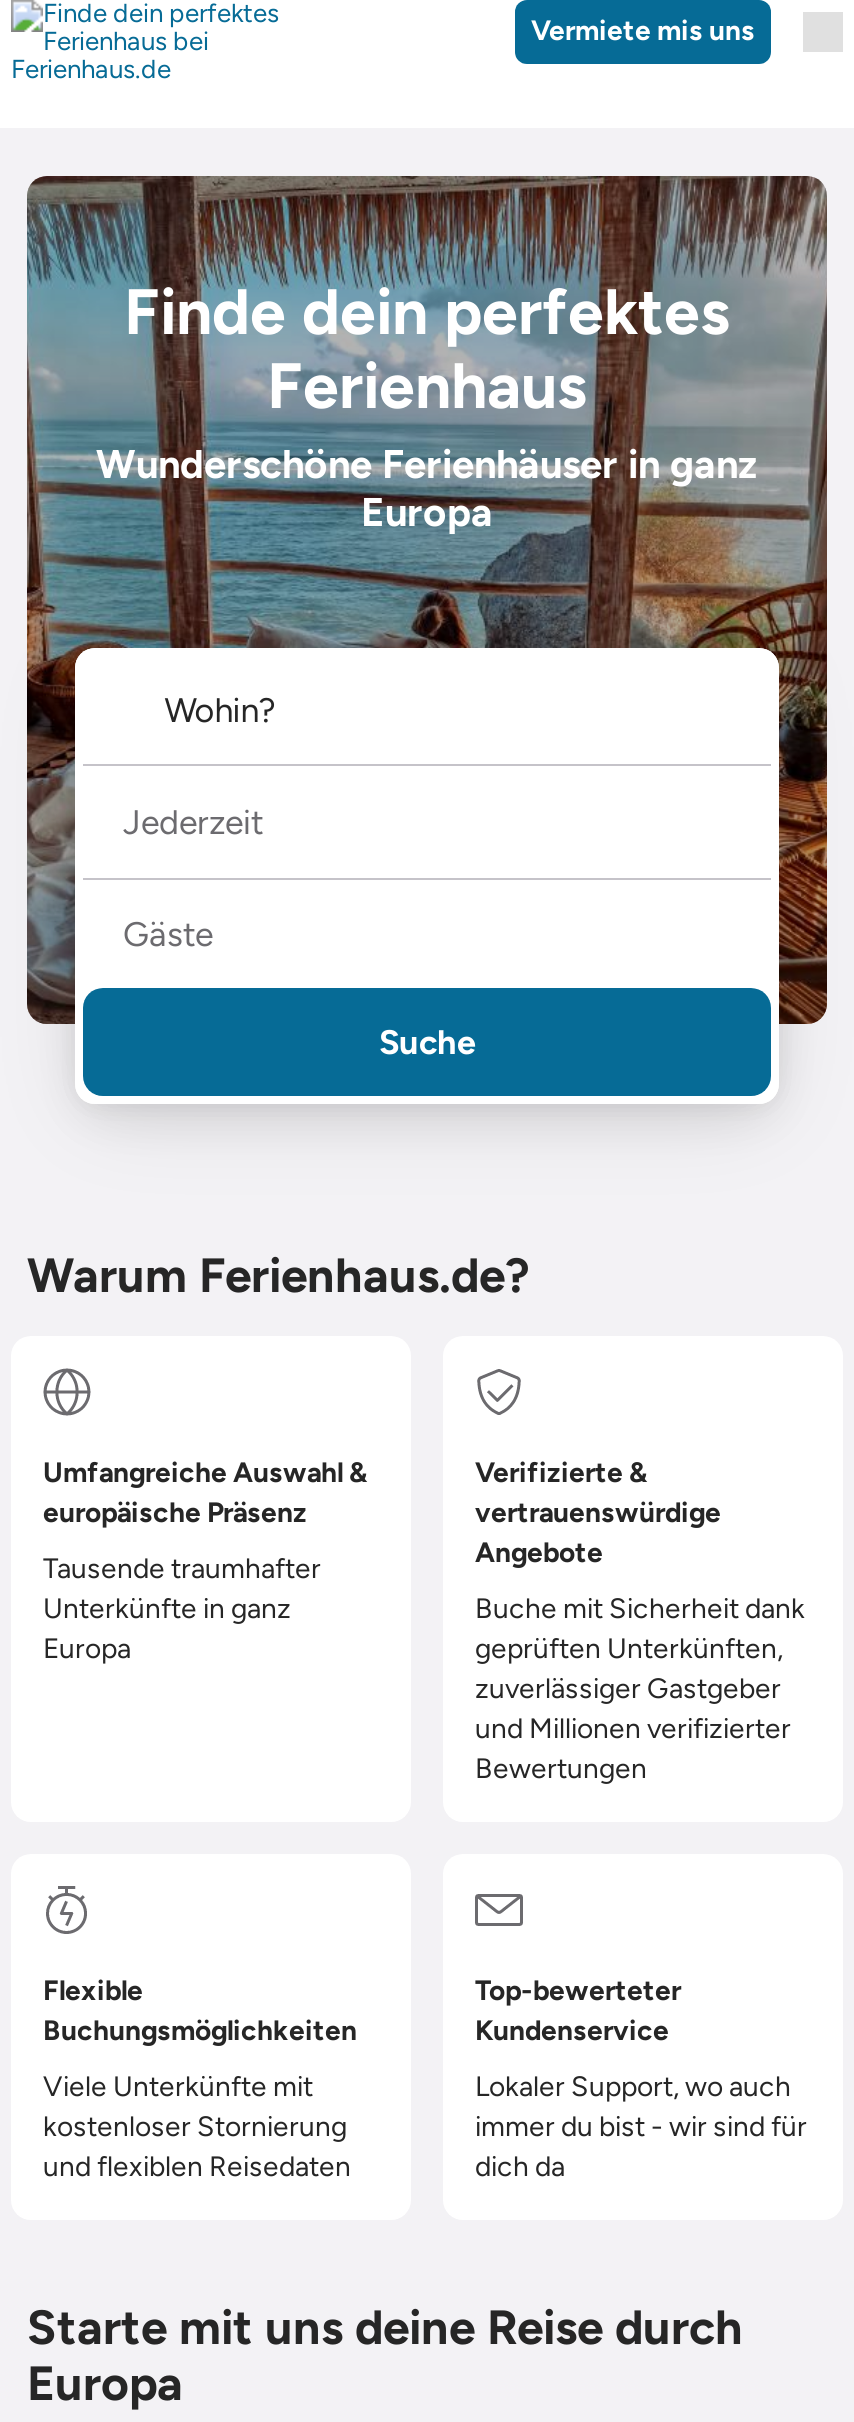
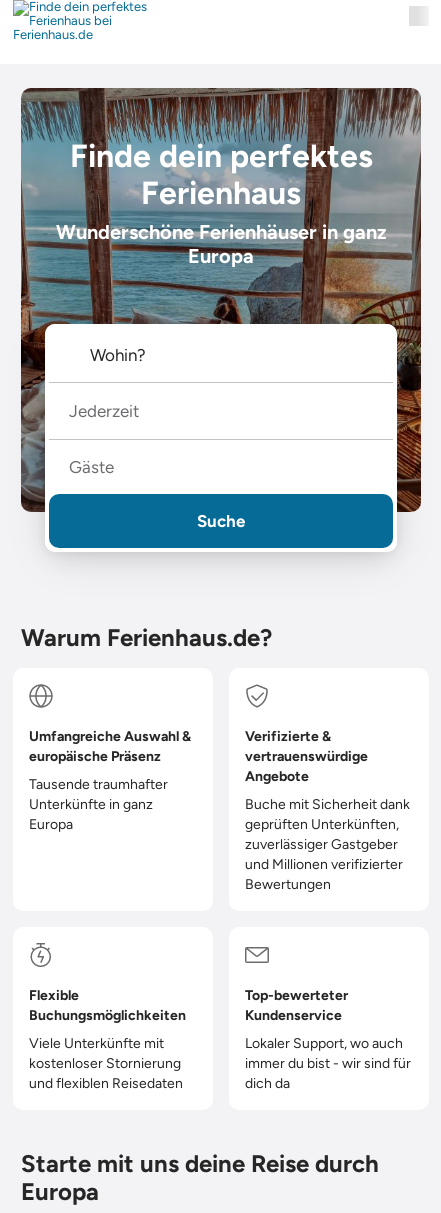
[531,14,755,48] Vermiete mis uns -> none

